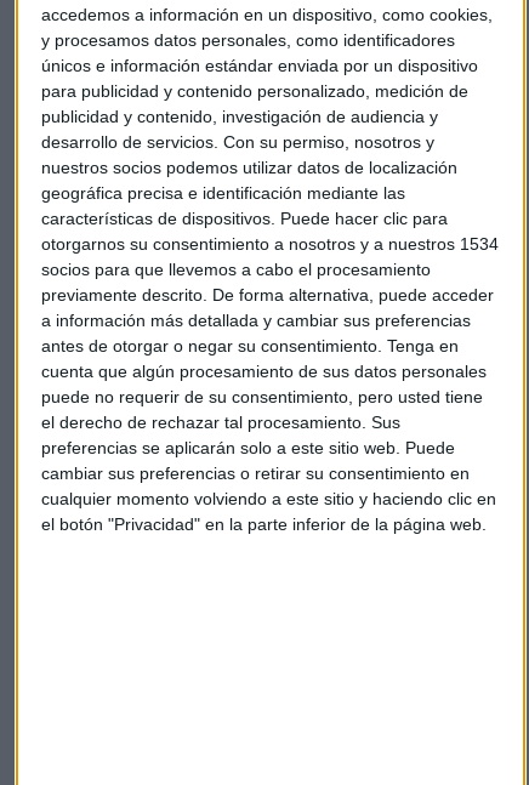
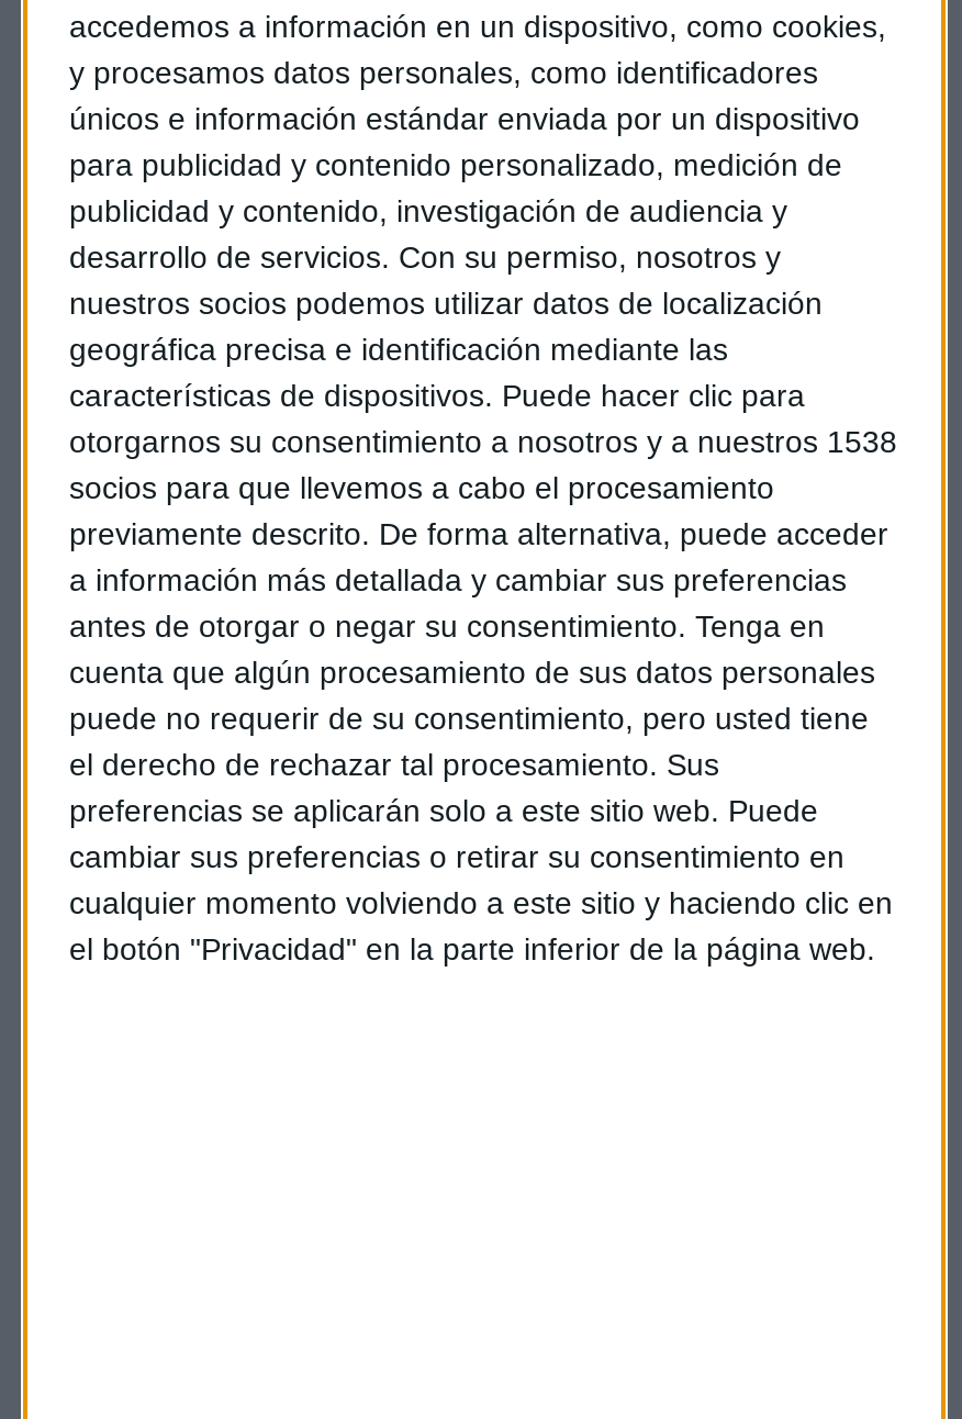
[41,234,499,253] otorgarnos su consentimiento a nosotros y a nuestros 1534 -> [69,423,897,458] otorgarnos su consentimiento a nosotros y a nuestros 1538

